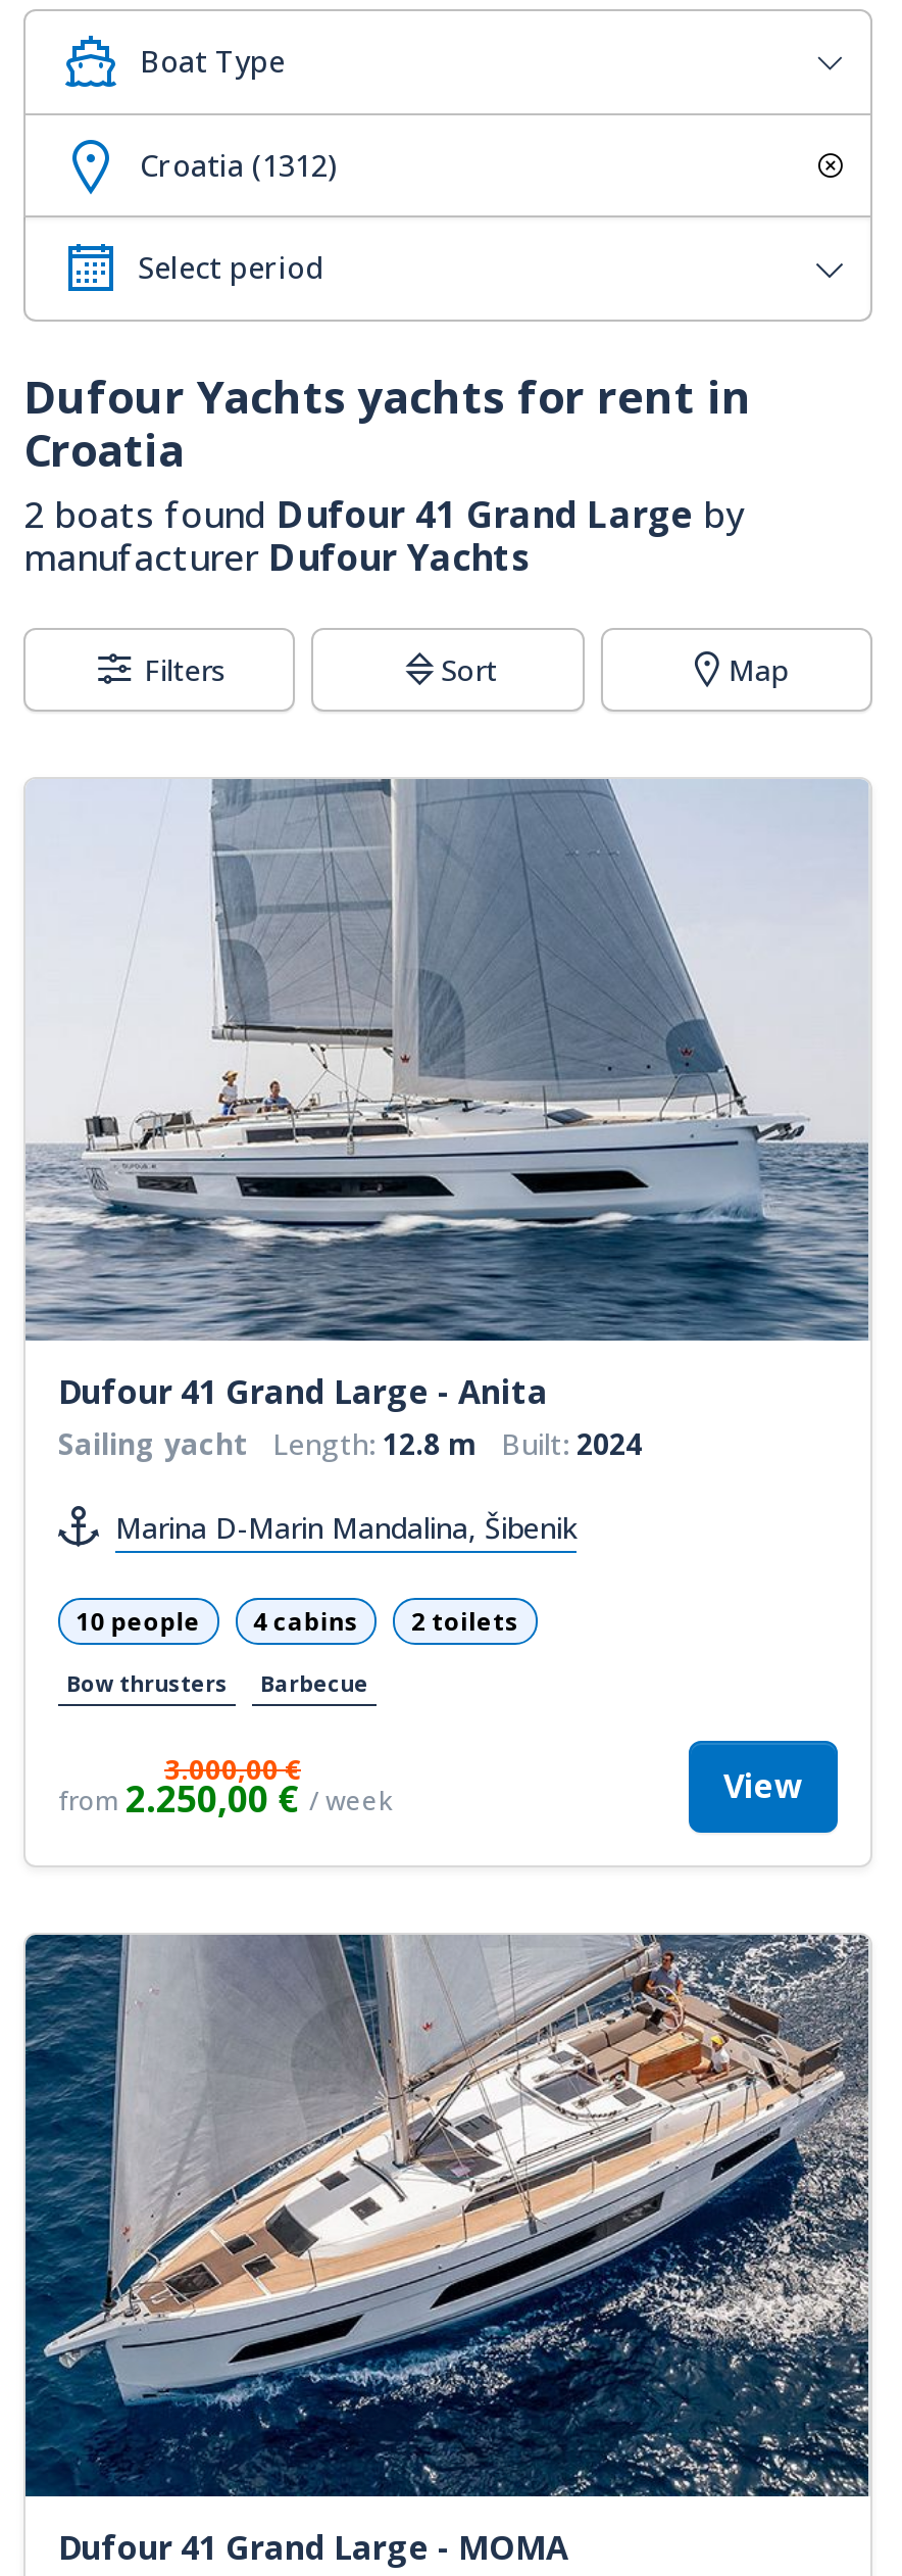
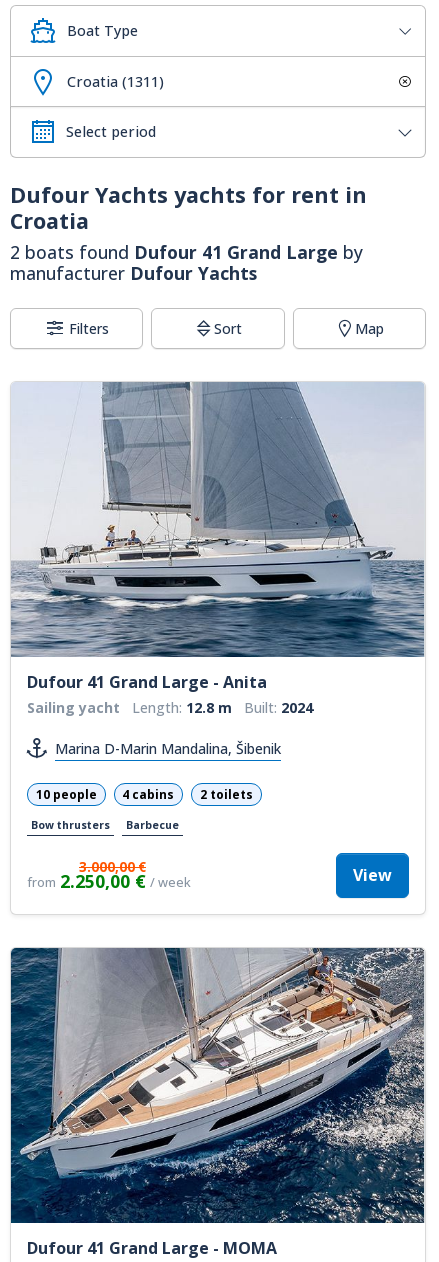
[140,145,338,184] Croatia (1312) -> [67,72,164,91] Croatia (1311)

